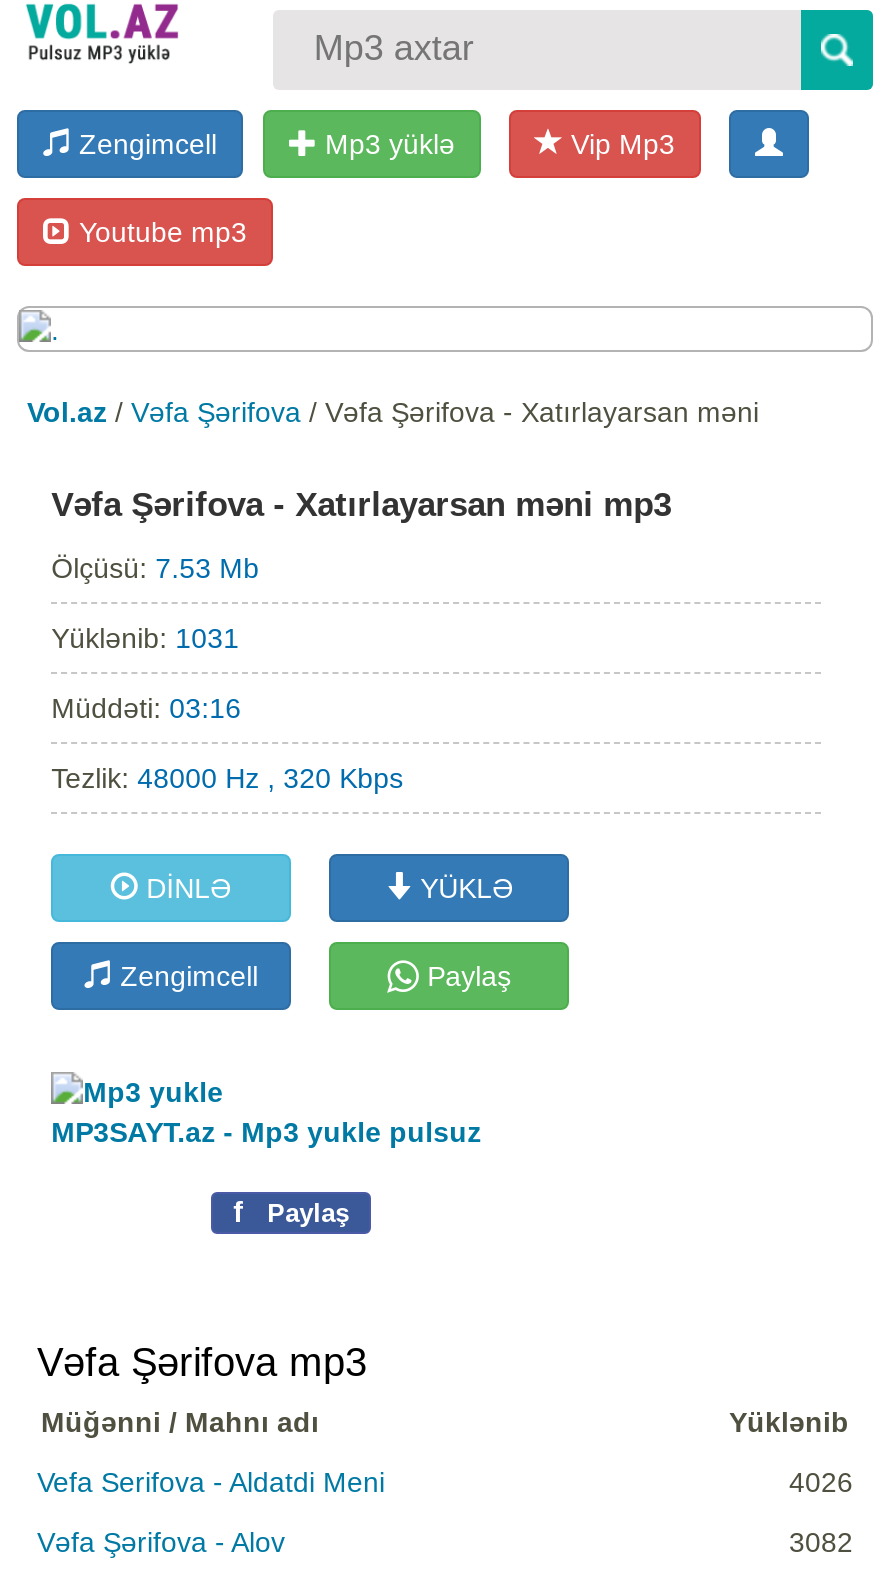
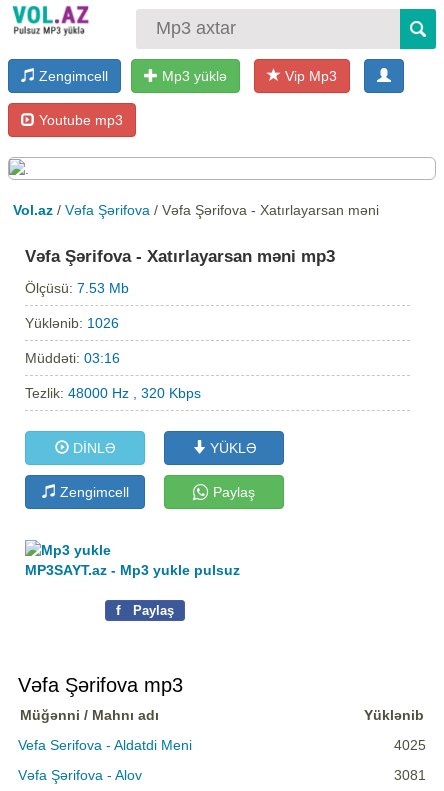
[51,622,239,654] Yüklənib: 1031 -> [25,315,119,331] Yüklənib: 1026
[789,1466,853,1498] 4026 -> [394,737,426,753] 4025
[789,1526,853,1558] 3082 -> [394,767,426,783] 3081

